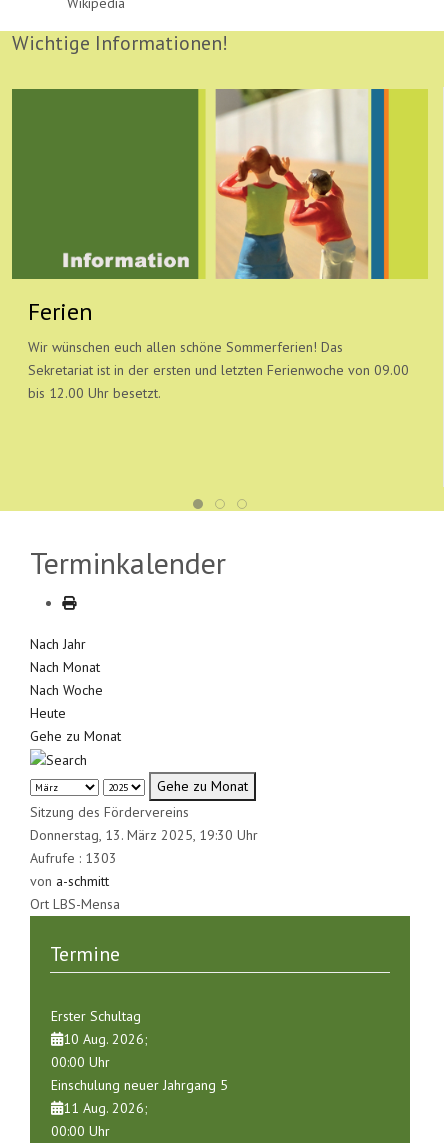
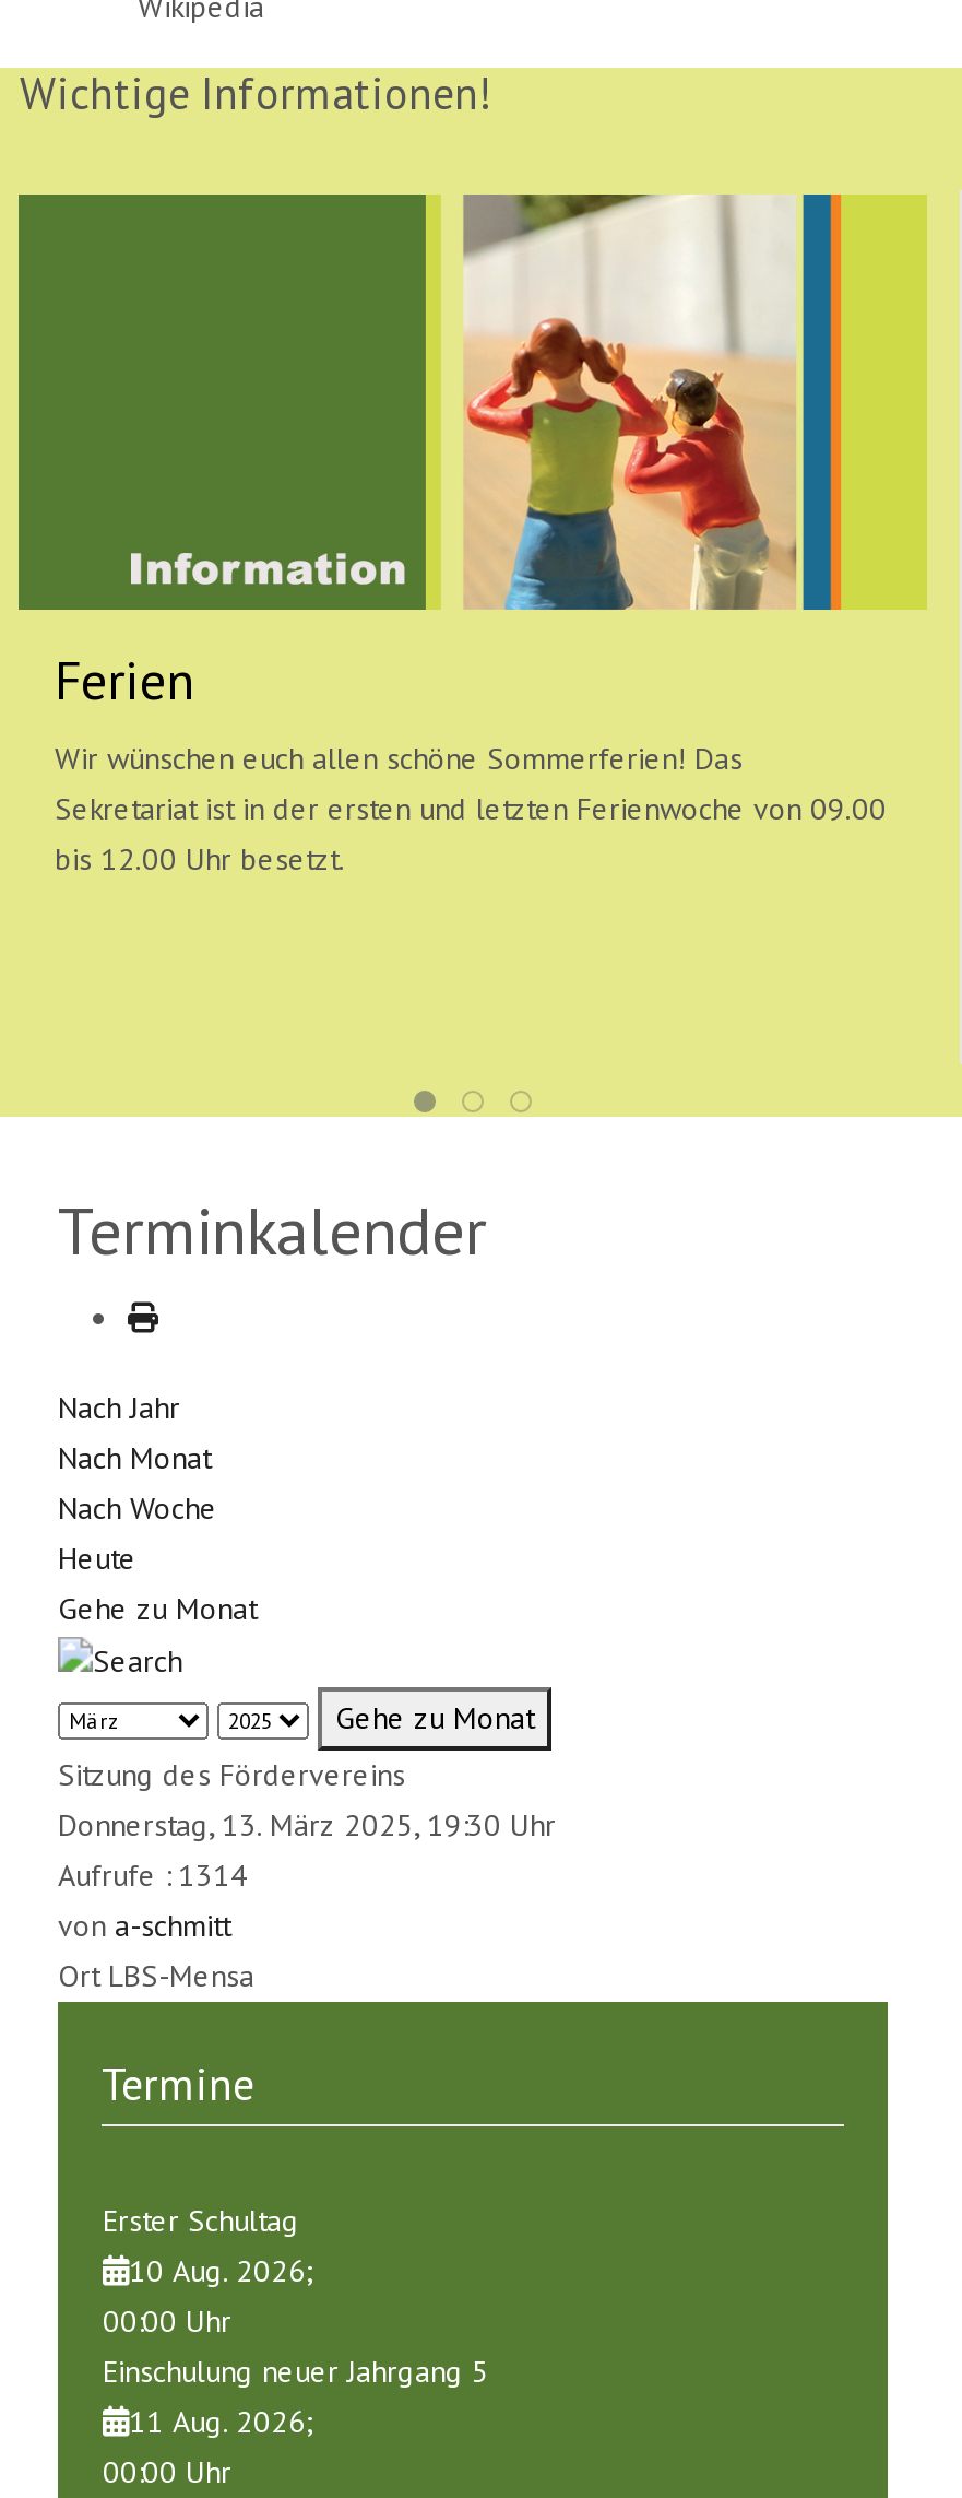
[30,849,117,867] Aufrufe: 1303 -> [58,1855,248,1894] Aufrufe: 1314

